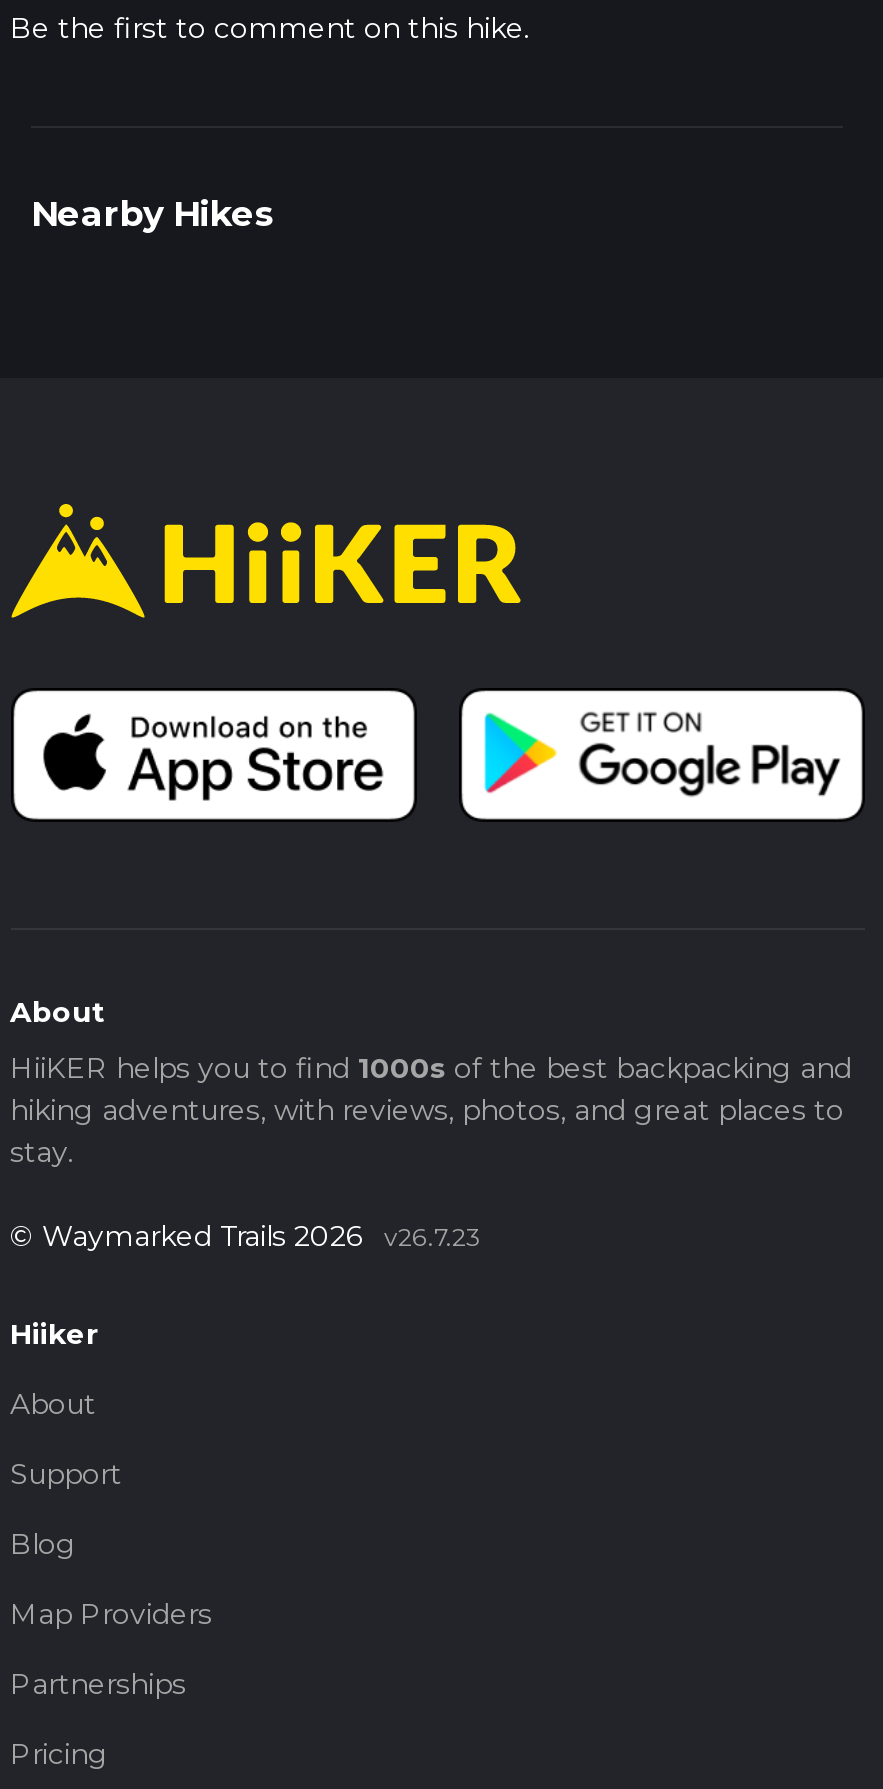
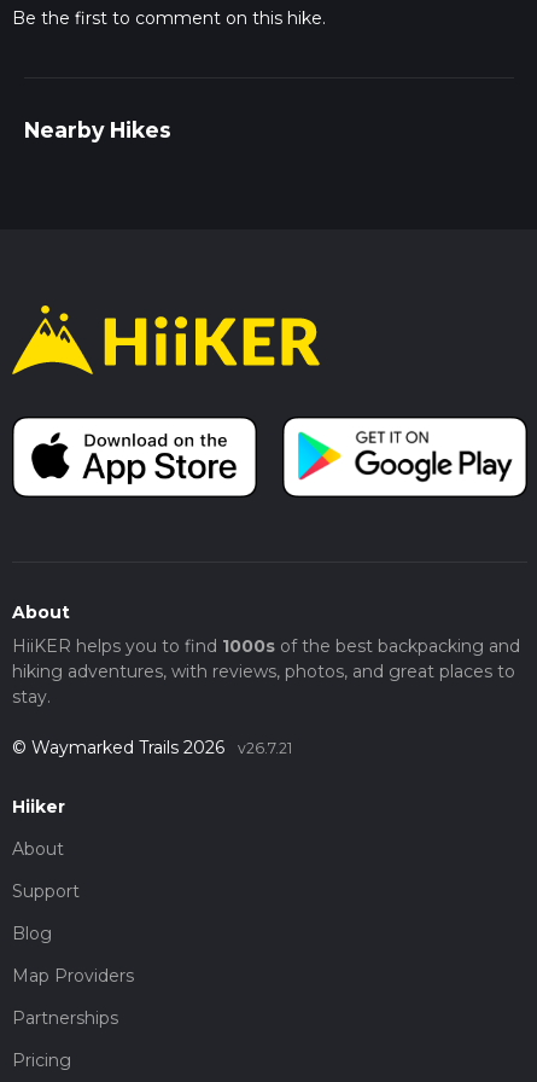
[10,1219,480,1255] © Waymarked Trails 2026 v26.7.23 -> [11,737,291,759] © Waymarked Trails 2026 v26.7.21

